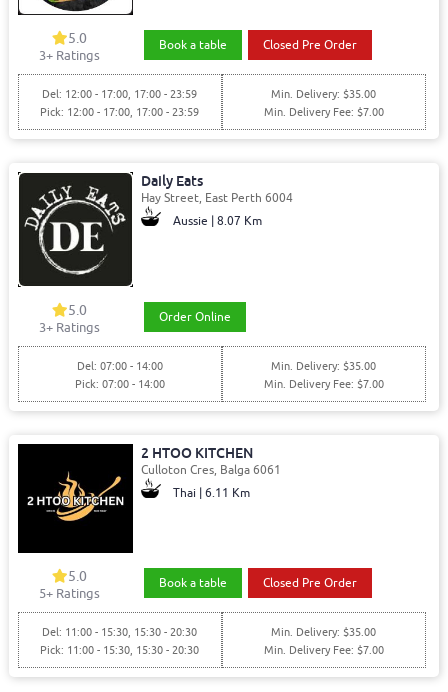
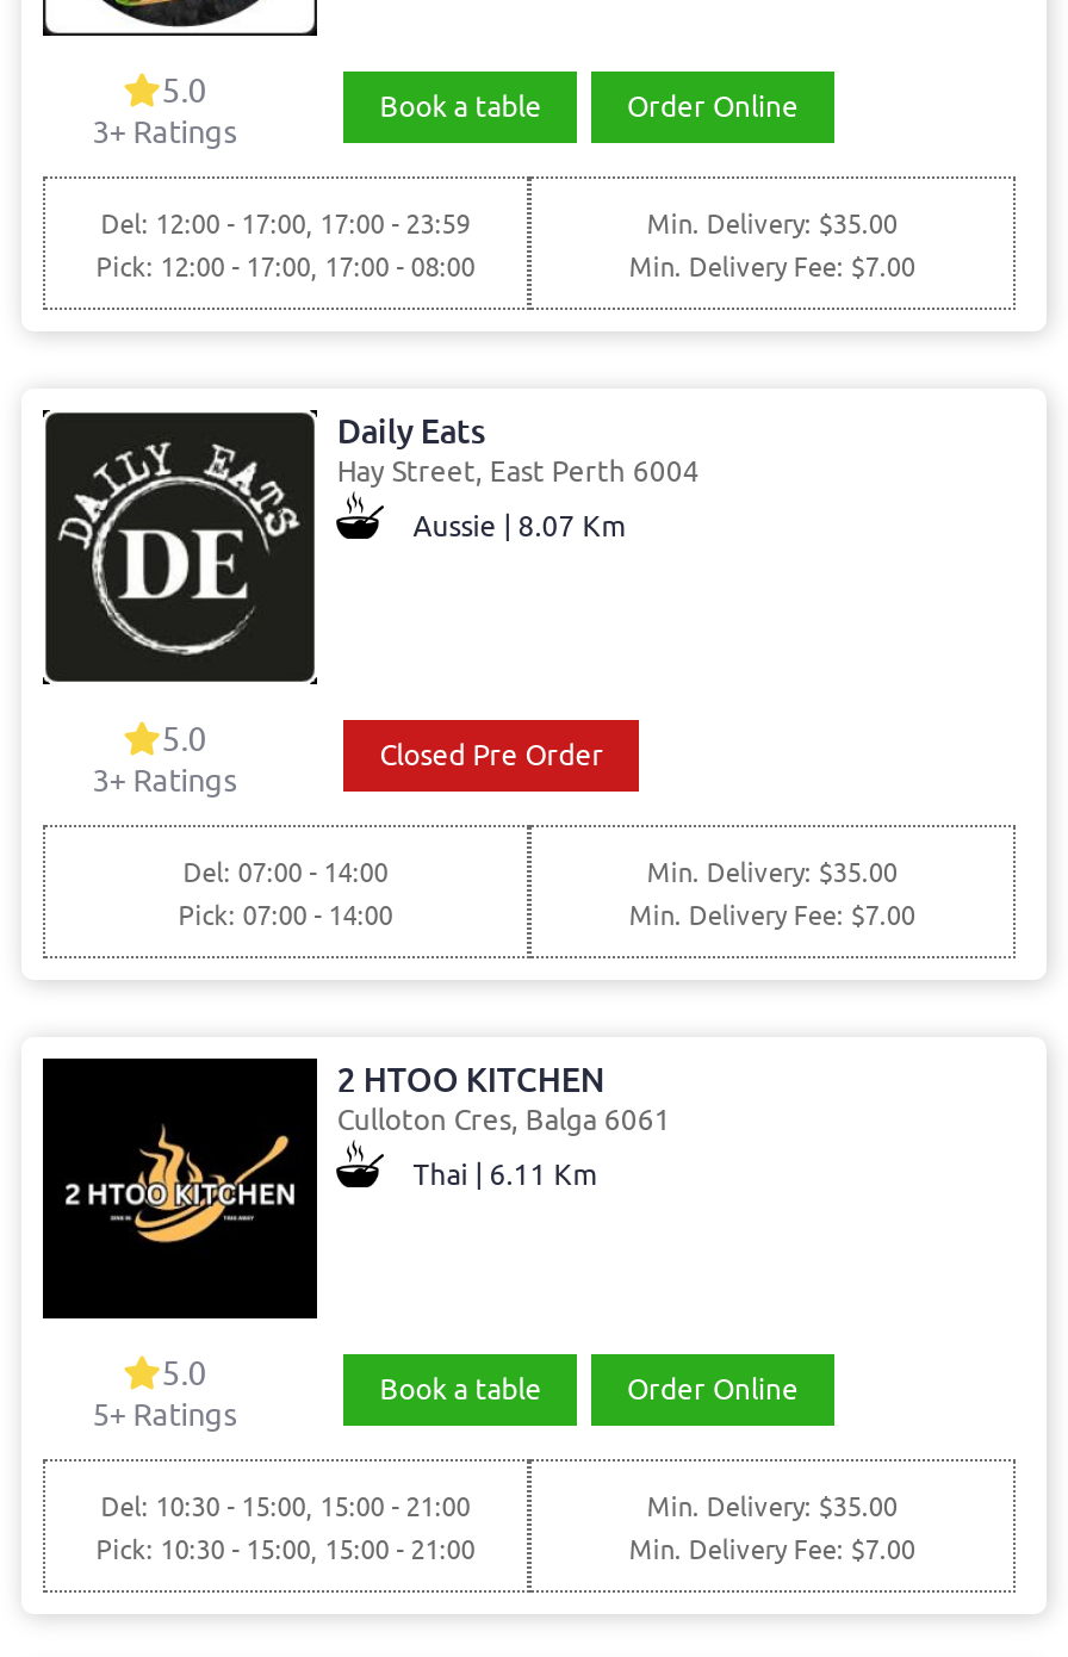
[263,37,357,53] Closed Pre Order -> [627,88,799,126] Order Online
[40,105,199,119] Pick: 12:00 - 17:00, 17:00 - 23:59 -> [96,250,475,283] Pick: 12:00 - 17:00, 17:00 - 08:00
[159,309,231,325] Order Online -> [380,737,604,776] Closed Pre Order
[263,575,357,591] Closed Pre Order -> [627,1371,799,1409] Order Online
[40,625,199,657] Del: 11:00 - 15:30, 15:30 - 20:30 | Pick: 11:00 - 15:30, 15:30 - 20:30 -> [96,1490,475,1566] Del: 10:30 - 15:00, 15:00 - 21:00 | Pick: 10:30 - 15:00, 15:00 - 21:00

